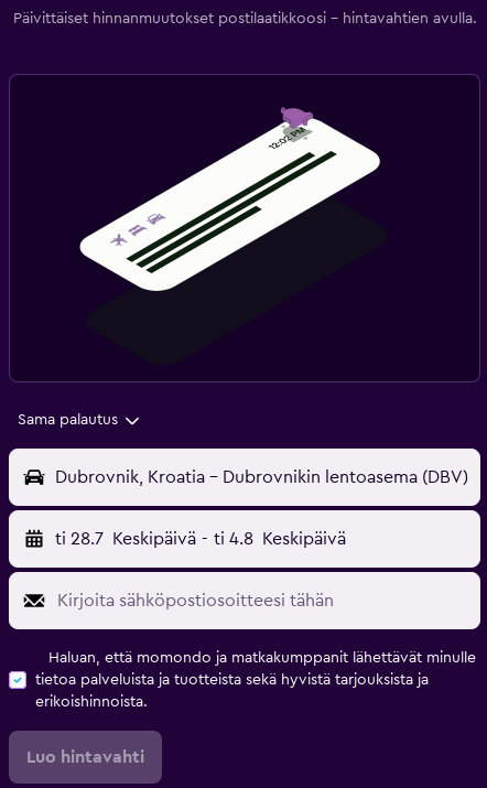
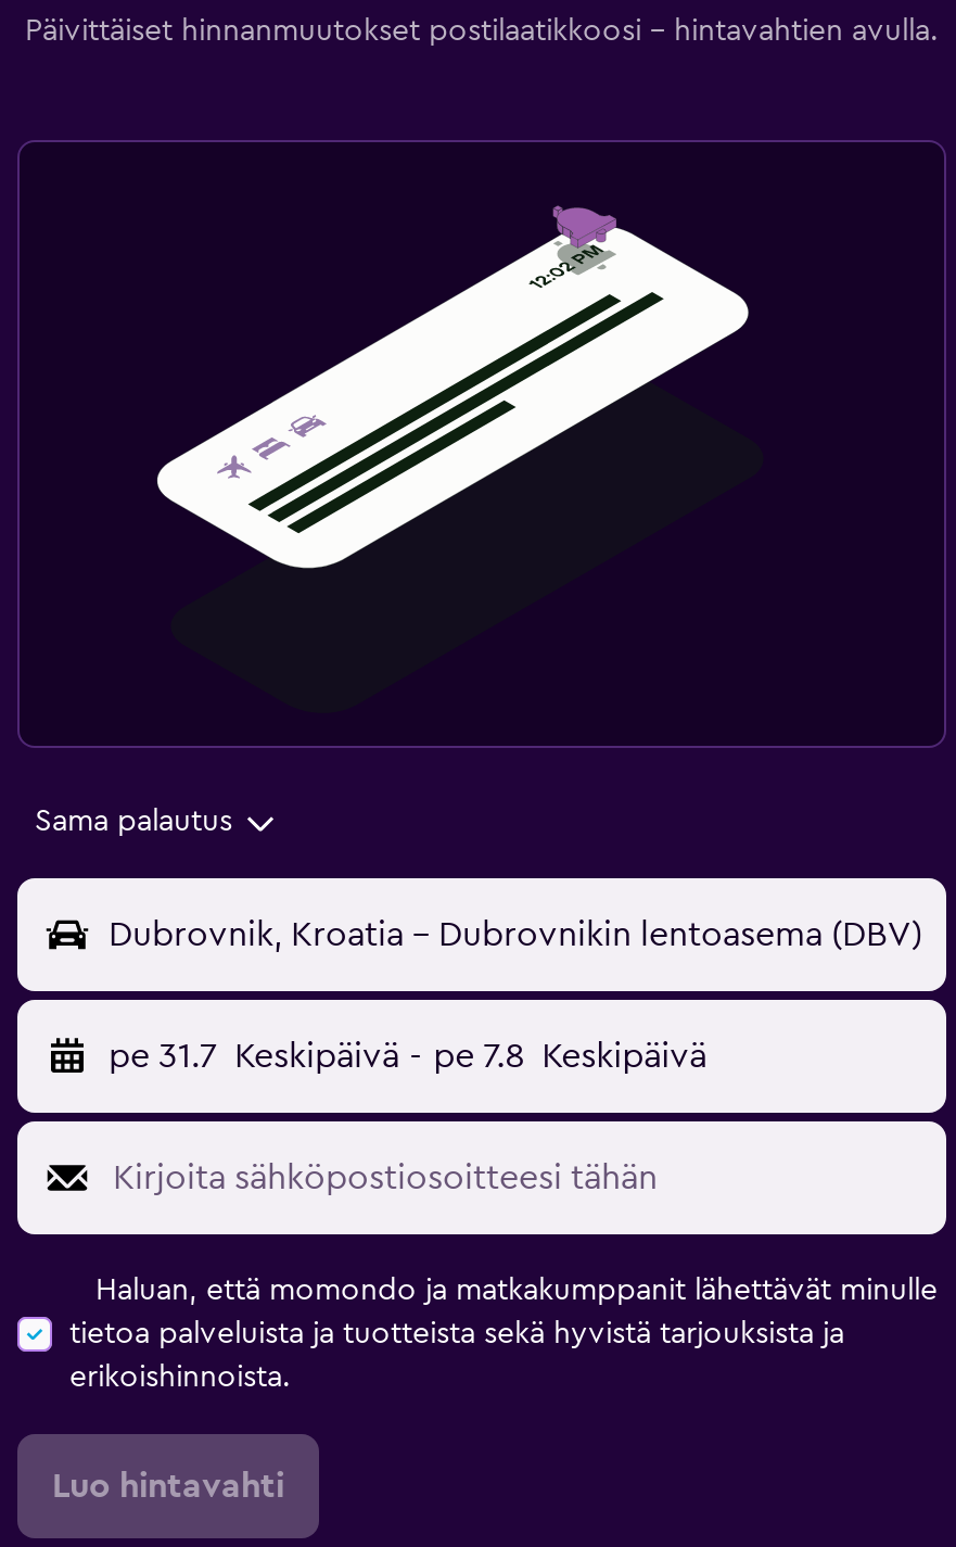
[55,531,346,548] ti 28.7 Keskipäivä - ti 4.8 Keskipäivä -> [109,1040,707,1075] pe 31.7 Keskipäivä - pe 7.8 Keskipäivä

